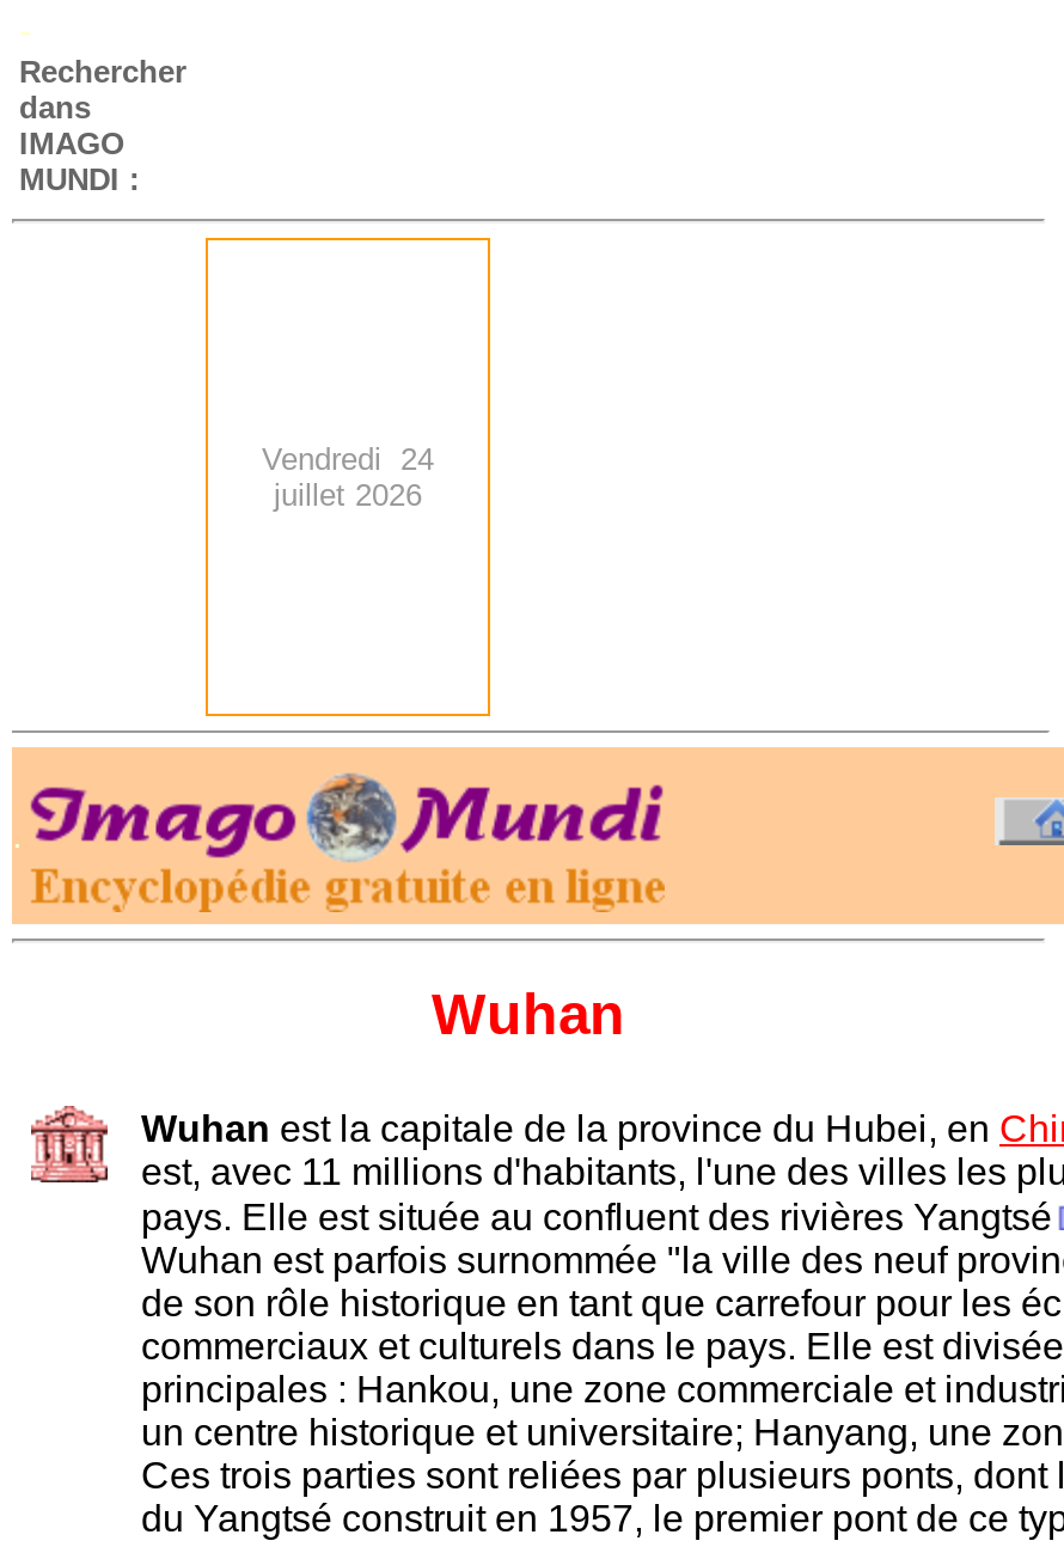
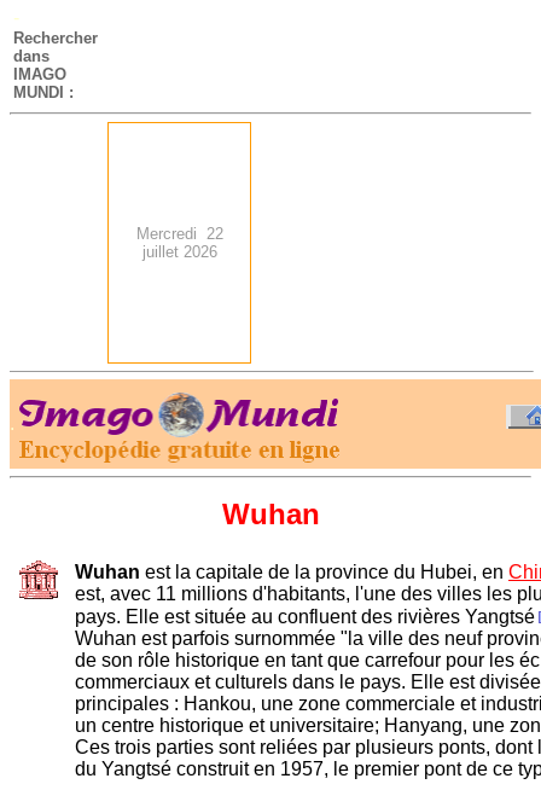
[262,441,434,477] Vendredi 24 -> [136,225,223,243] Mercredi 22

